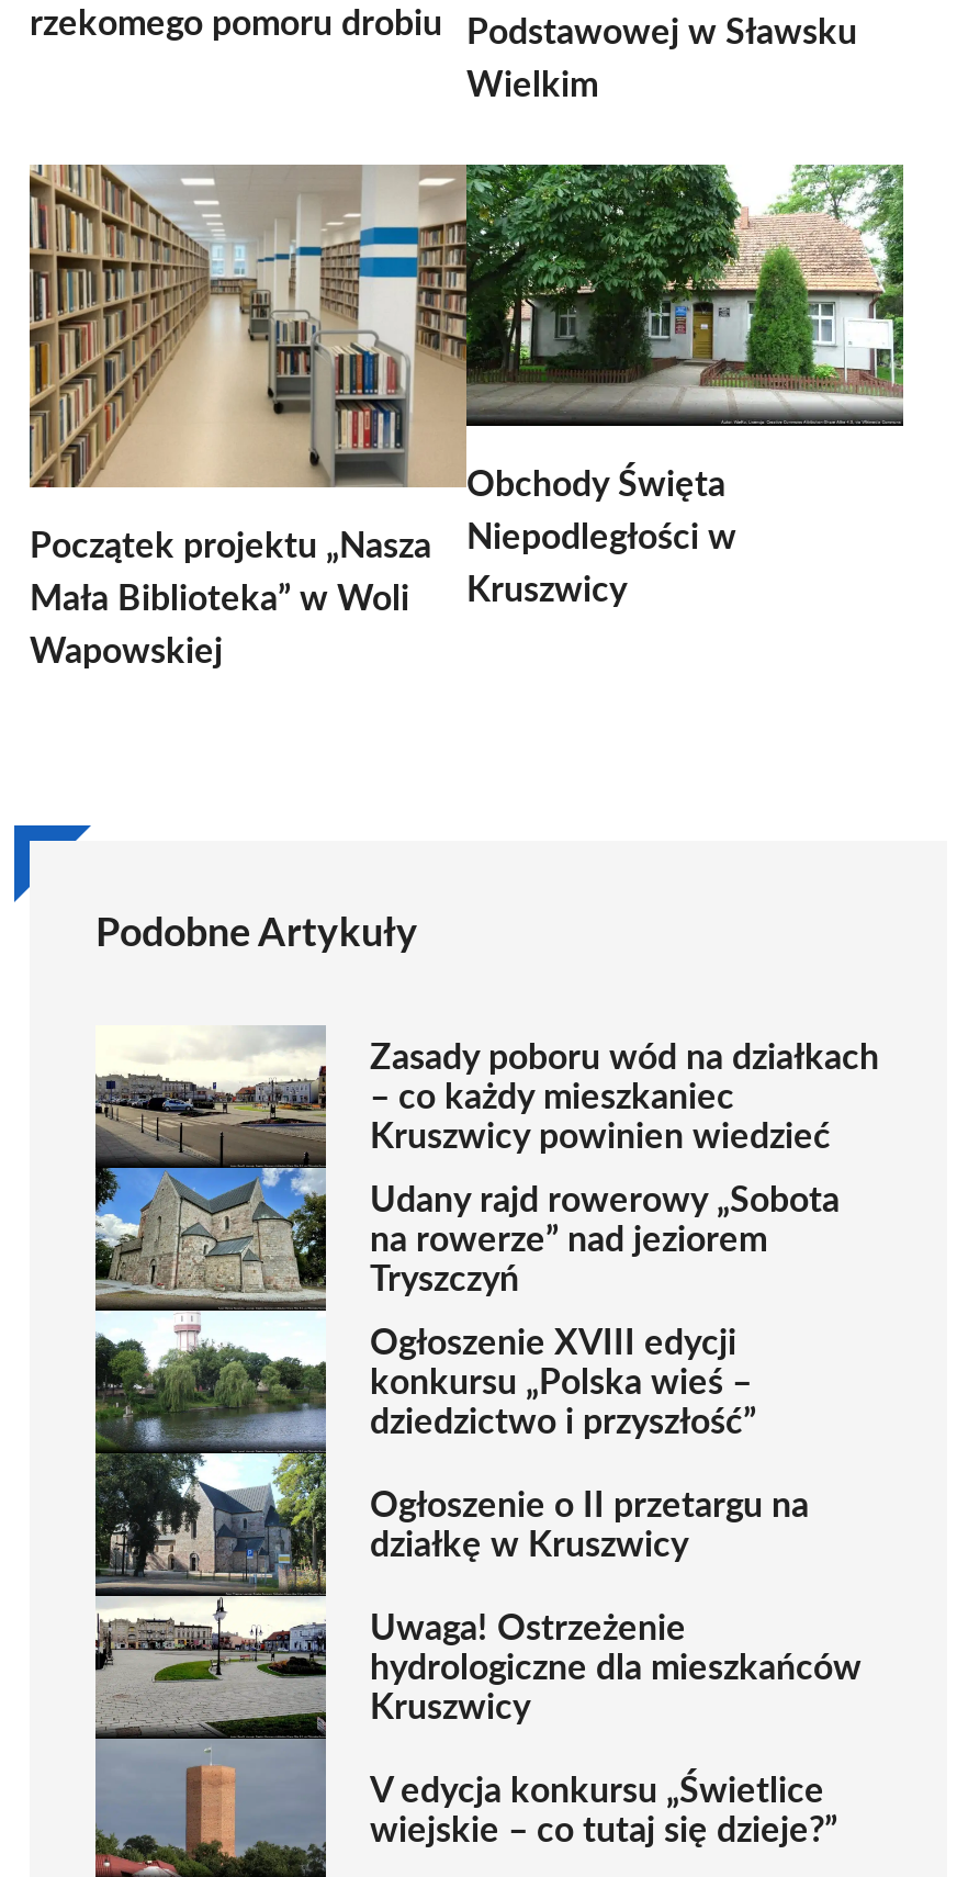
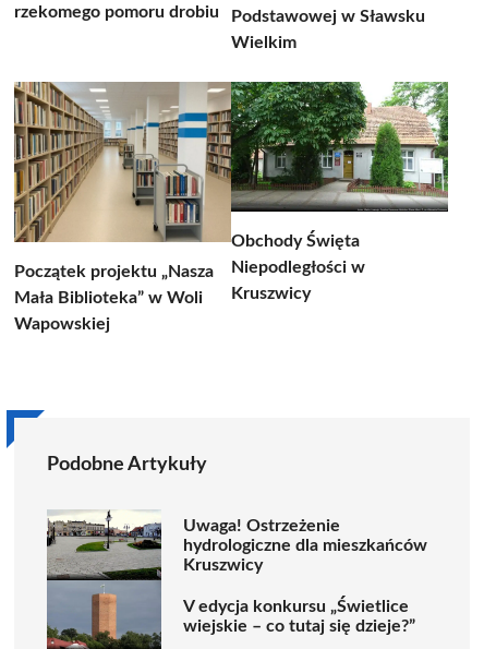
[93,1027,879,1598] [image] | Zasady poboru wód na działkach | – co każdy mieszkaniec | Kruszwicy powinien wiedzieć | Udany rajd rowerowy „Sobota | na rowerze” nad jeziorem | Tryszczyń | Ogłoszenie XVIII edycji | konkursu „Polska wieś – | dziedzictwo i przyszłość” | Ogłoszenie o II przetargu na | działkę w Kruszwicy -> none

